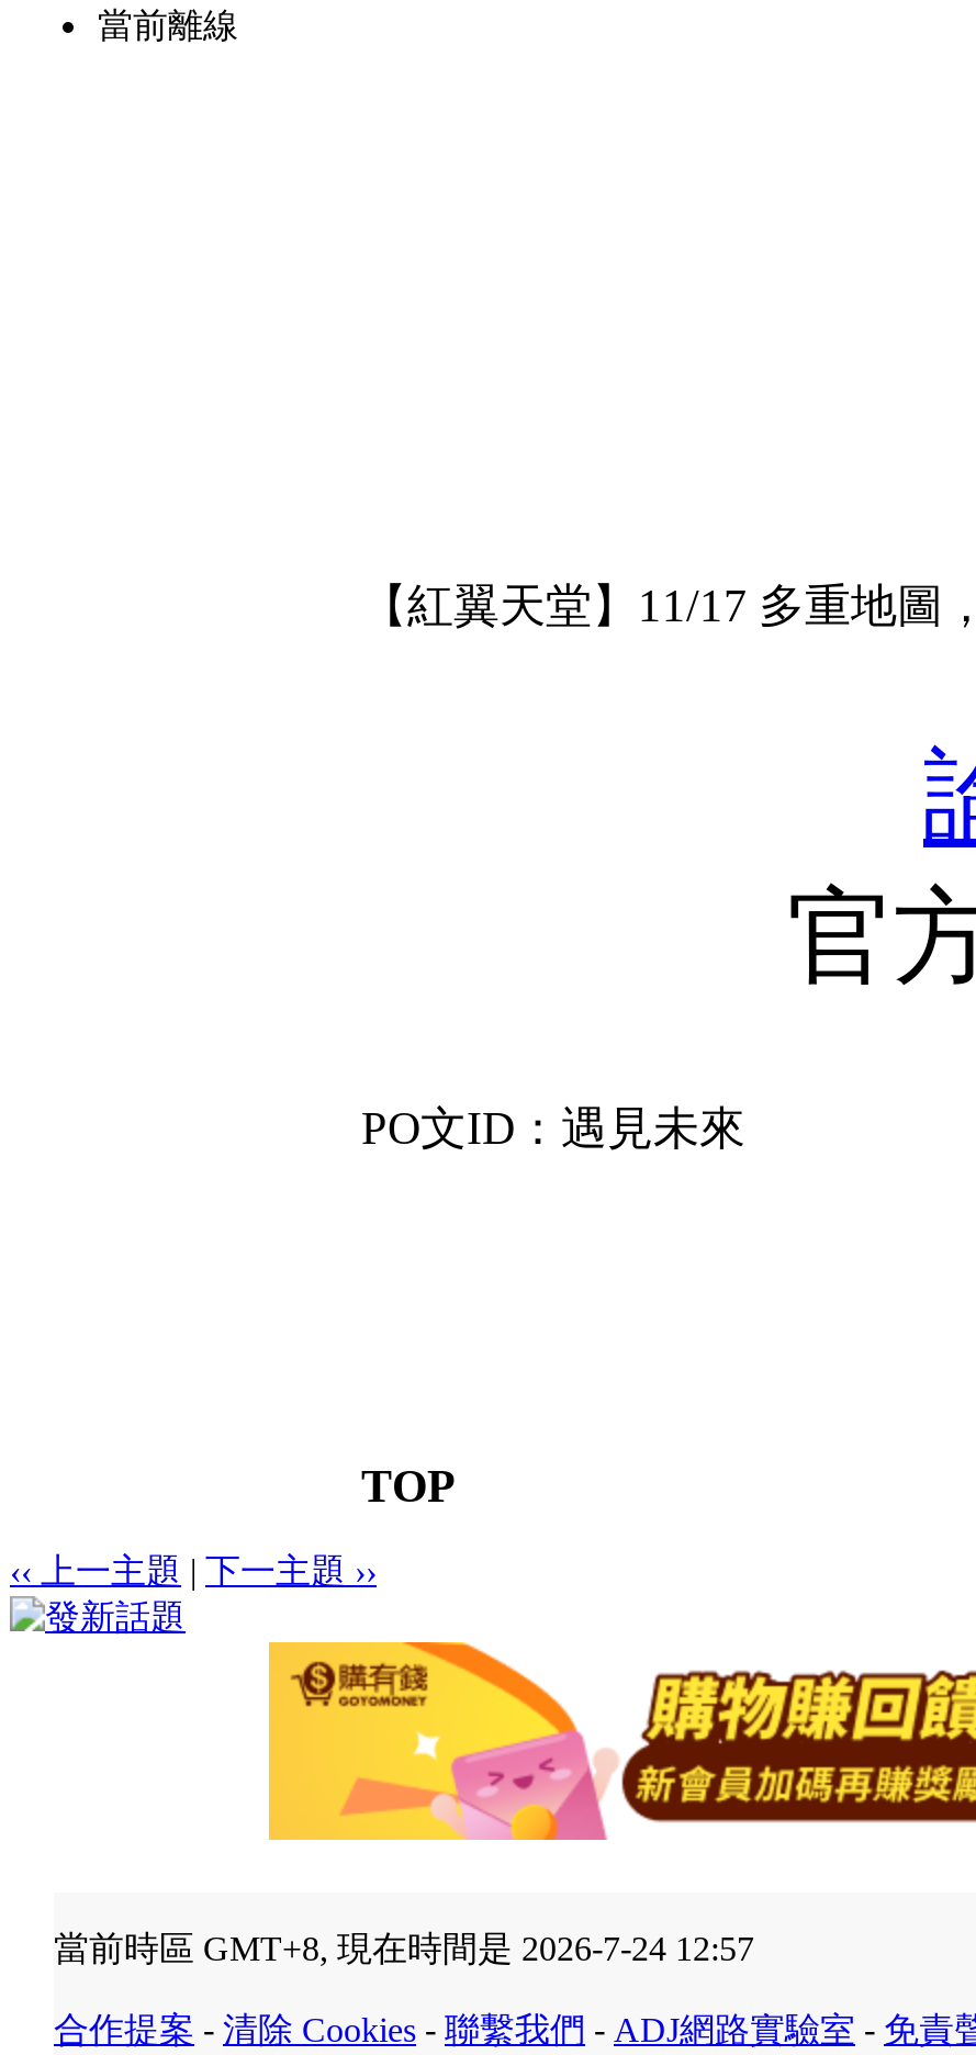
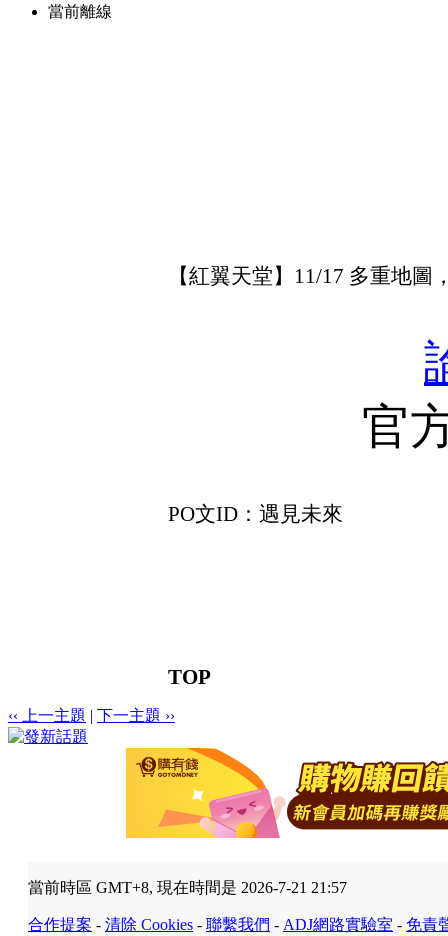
[54,1930,754,1967] 當前時區 GMT+8, 現在時間是 2026-7-24 12:57 -> [28,879,347,896] 當前時區 GMT+8, 現在時間是 2026-7-21 21:57

